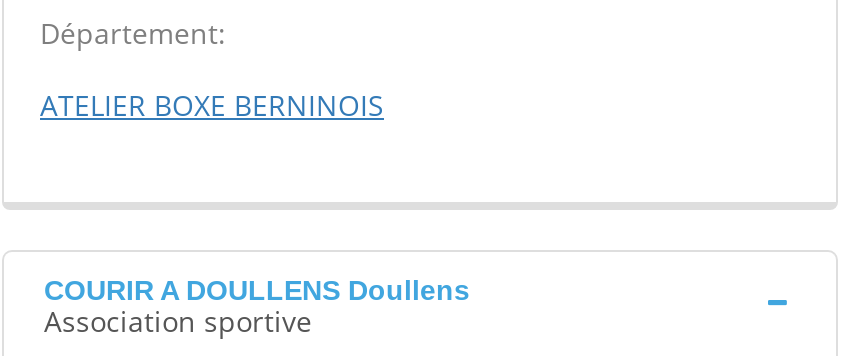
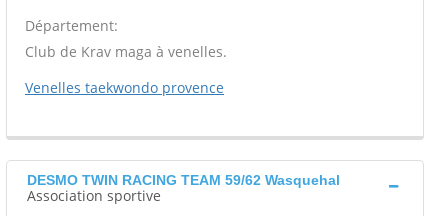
[40,86,384,124] ATELIER BOXE BERNINOIS -> [25,42,227,97] Club de Krav maga à venelles. | Venelles taekwondo provence
[44,274,470,306] COURIR A DOULLENS Doullens -> [27,172,340,188] DESMO TWIN RACING TEAM 59/62 Wasquehal

